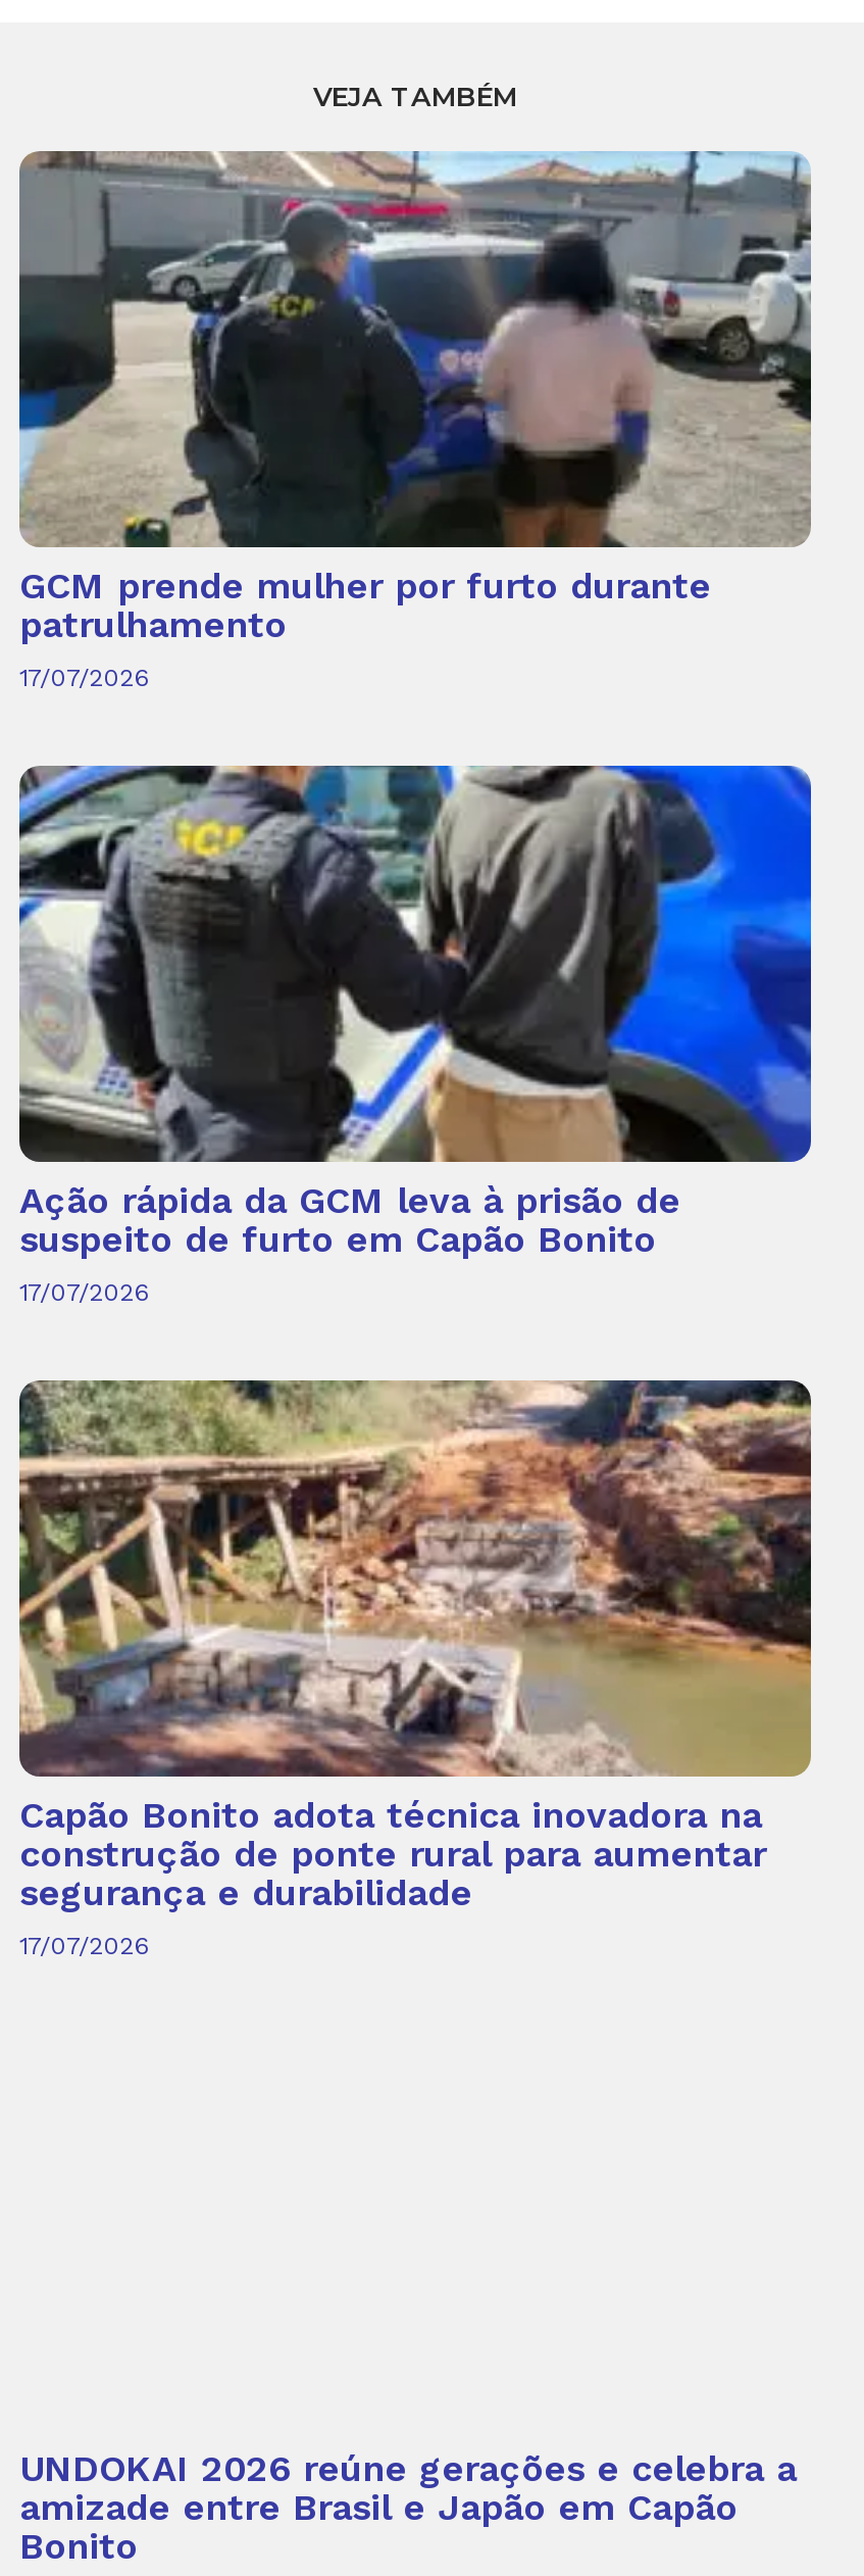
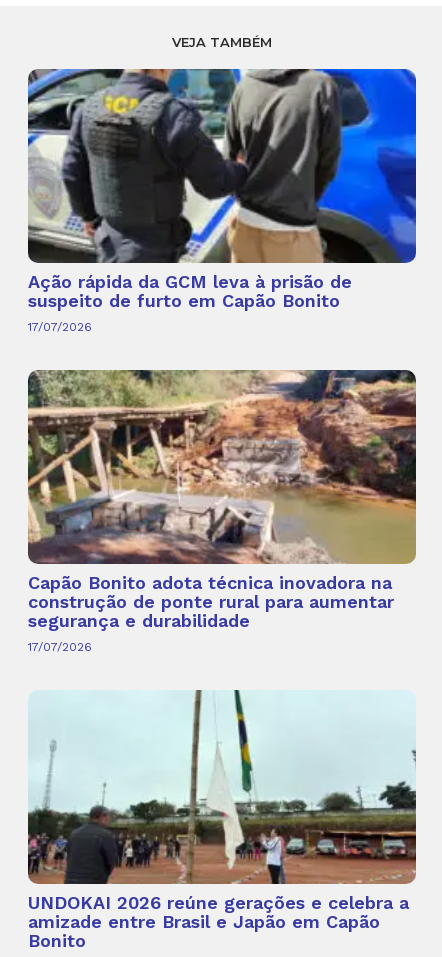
[17,149,813,691] [image] | GCM prende mulher por furto durante | patrulhamento | 17/07/2026 -> none
none -> [27,689,417,885] [image]

